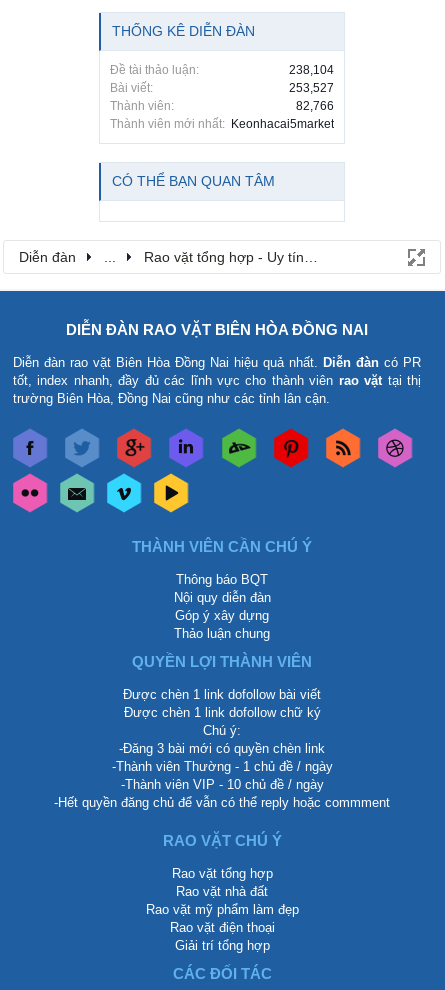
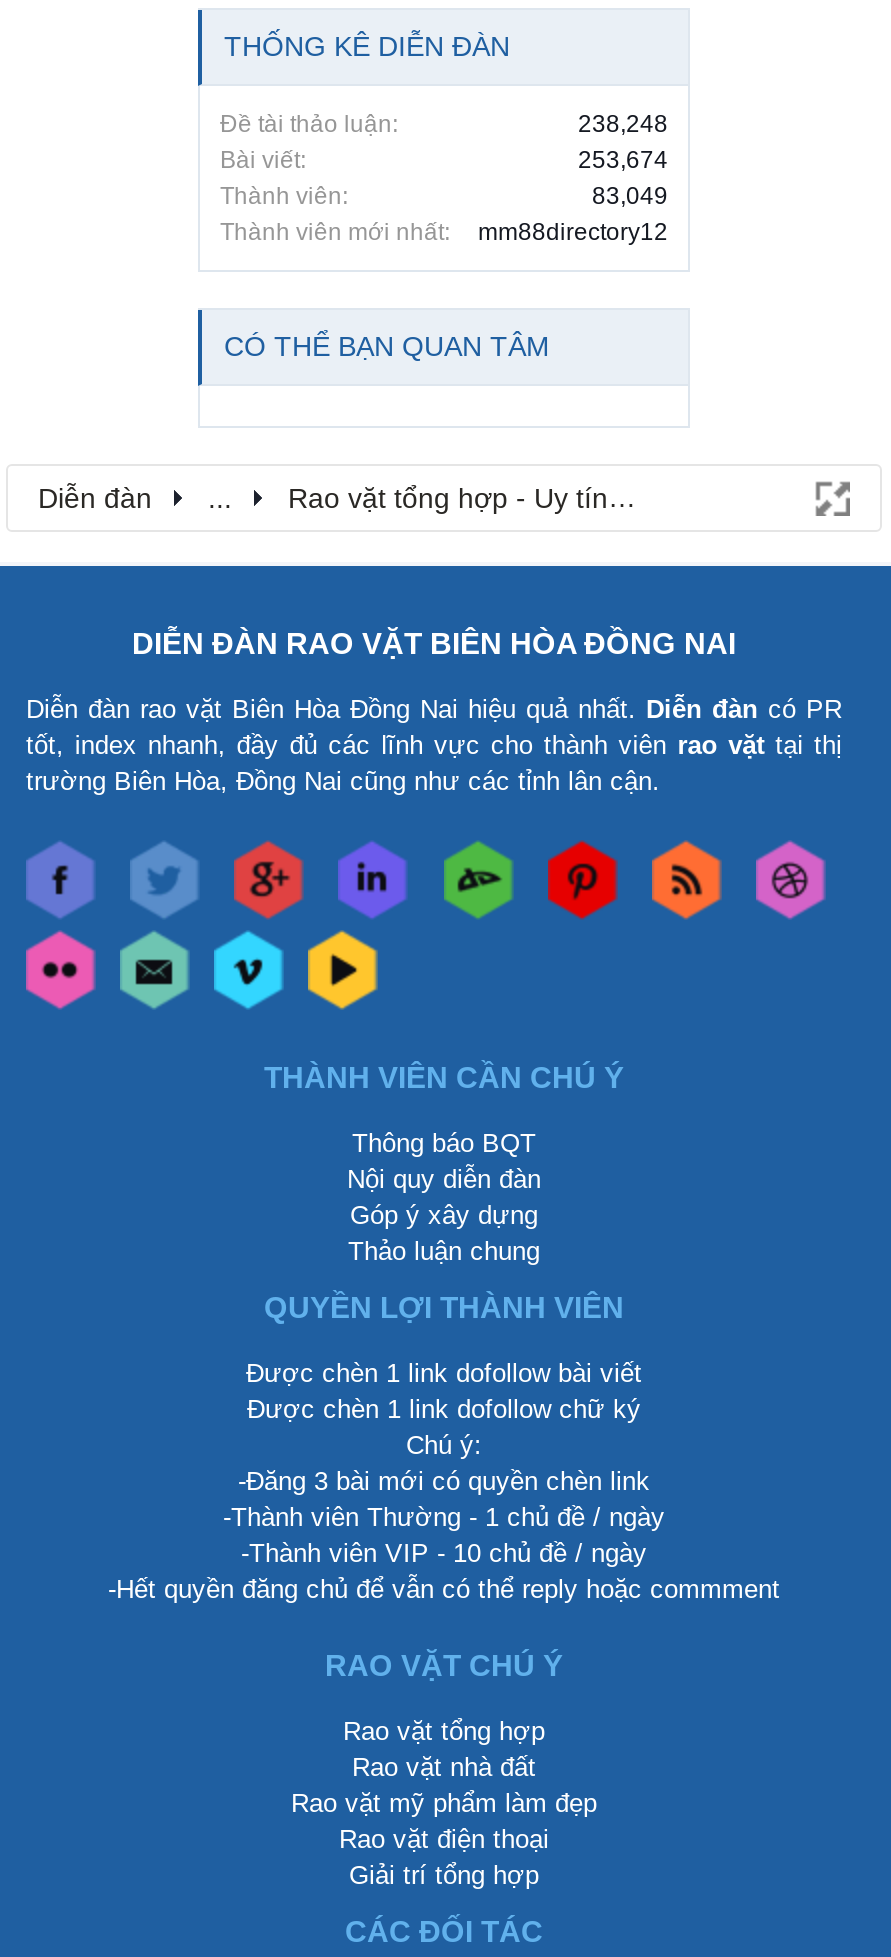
[289,62,334,76] 238,104 -> [578,109,668,137] 238,248
[289,80,334,94] 253,527 -> [578,145,668,173] 253,674
[110,98,334,130] 82,766 | Thành viên mới nhất: Keonhacai5market -> [220,181,668,245] 83,049 | Thành viên mới nhất: | mm88directory12

